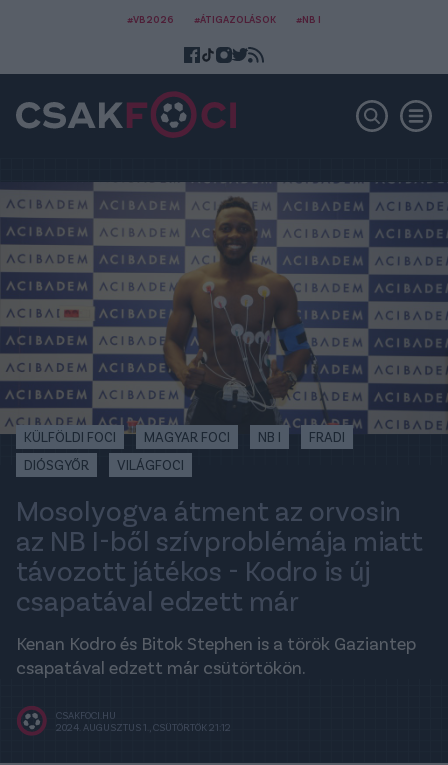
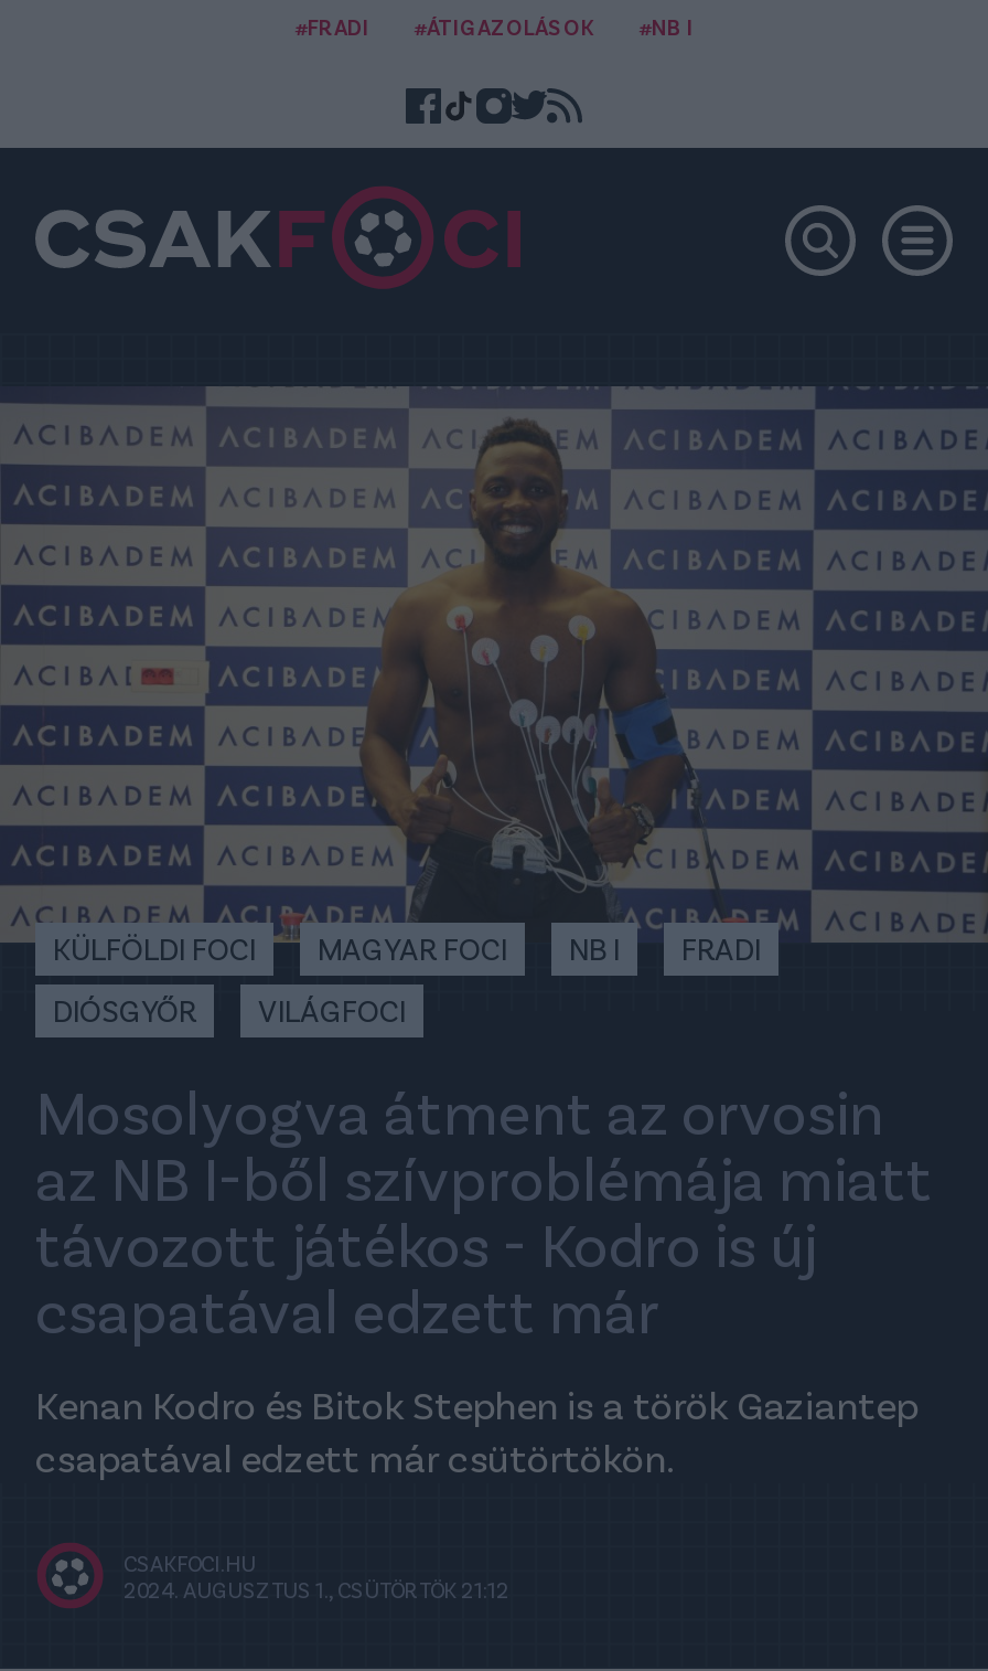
[127,13,174,25] #VB2026 -> [294,13,369,39] #FRADI

